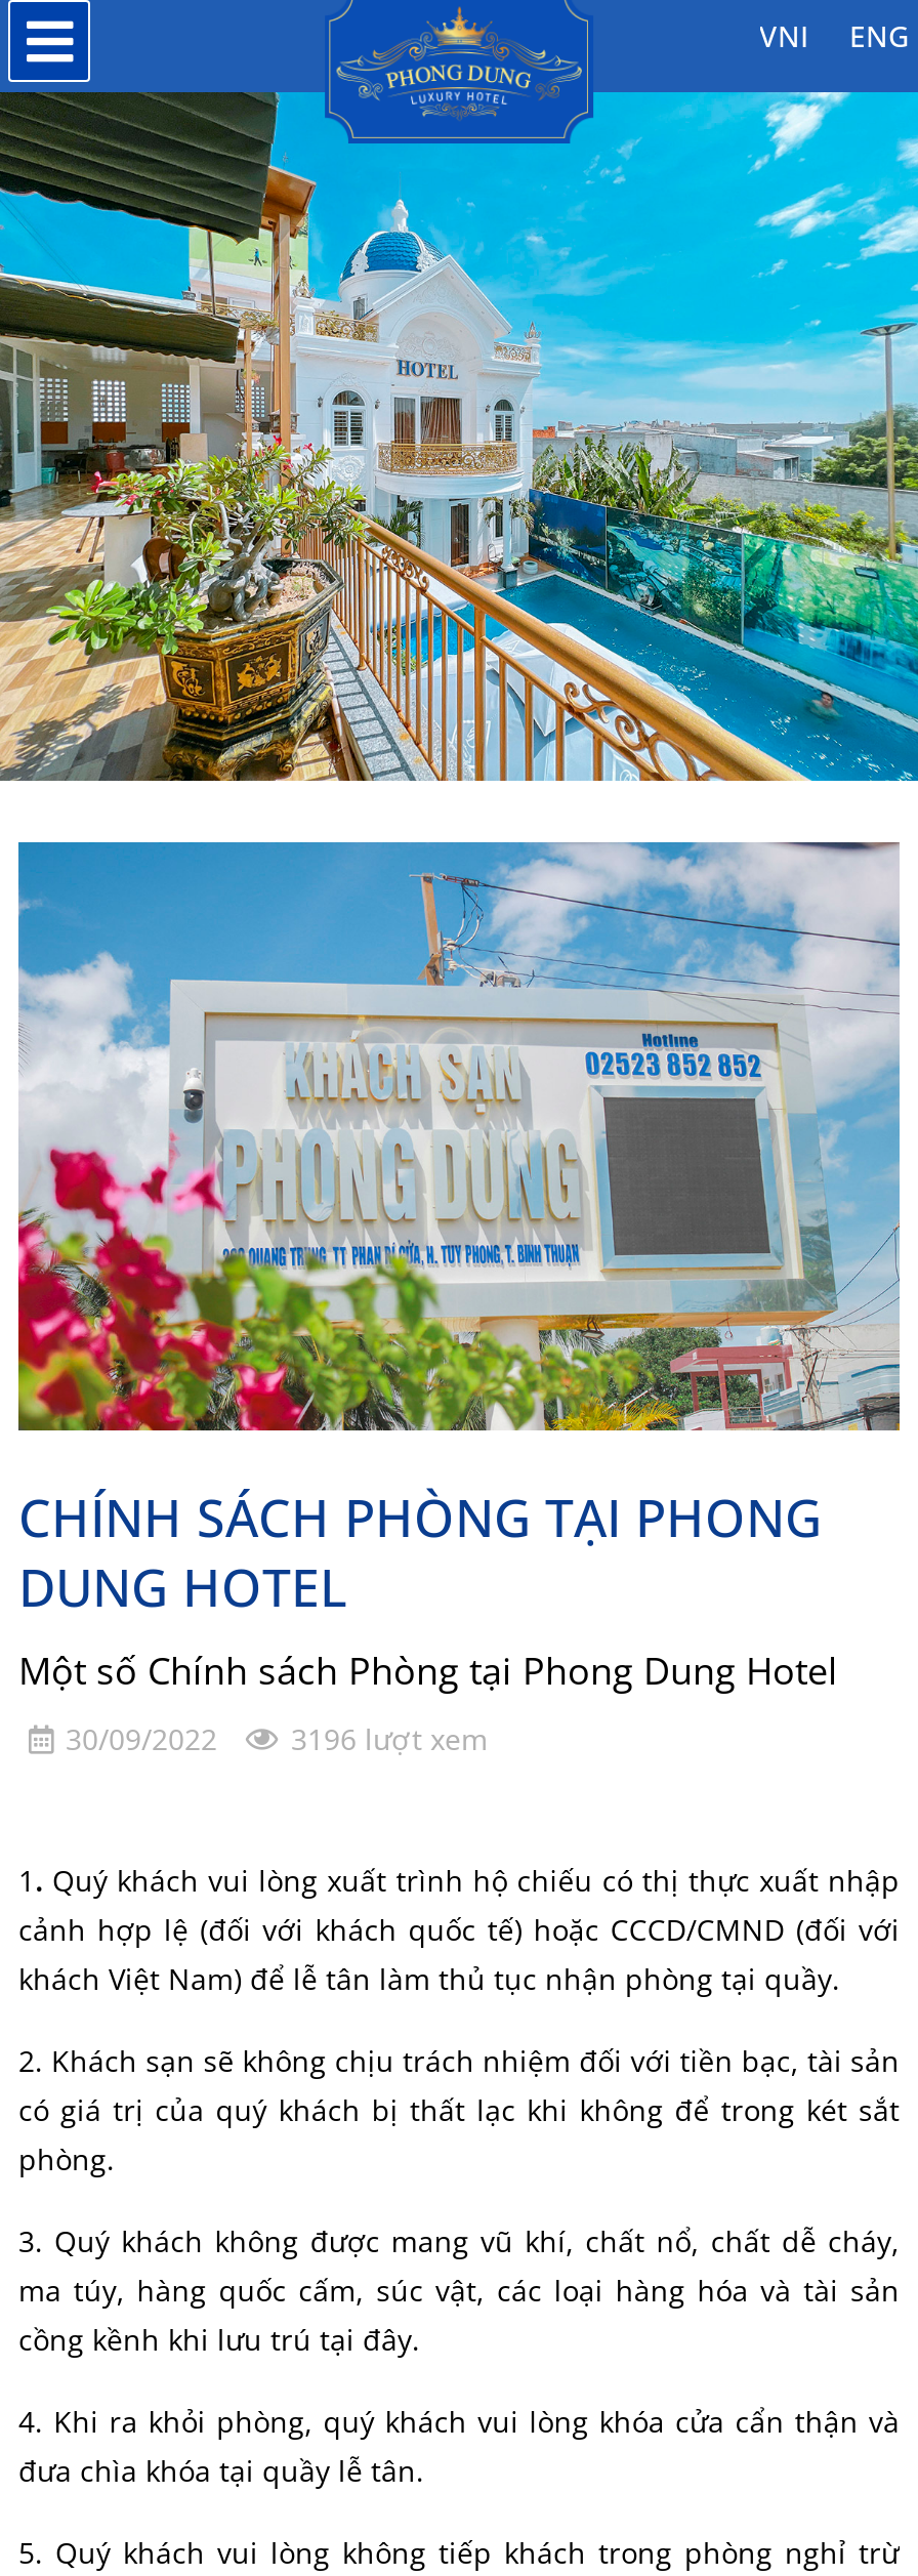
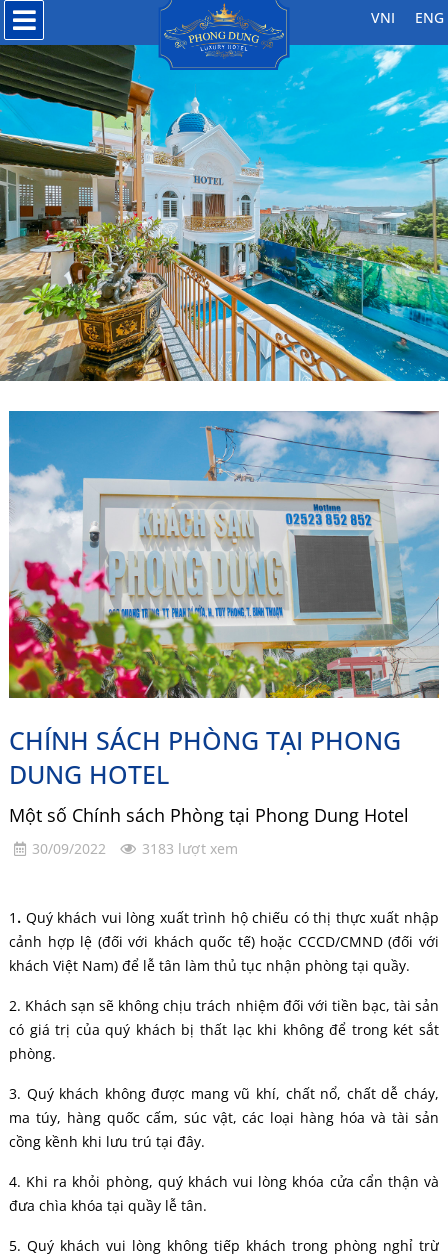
[66,1719,488,1758] 30/09/2022 3196 lượt xem -> [32,839,238,858] 30/09/2022 3183 lượt xem

